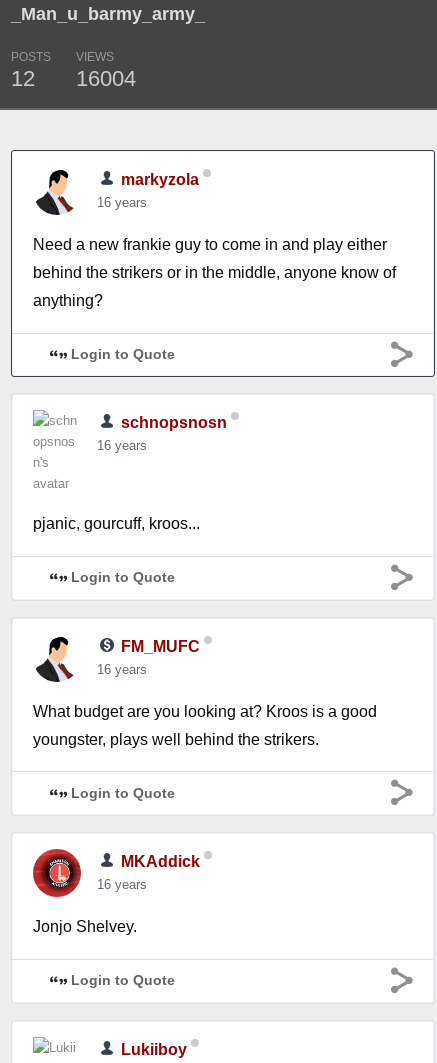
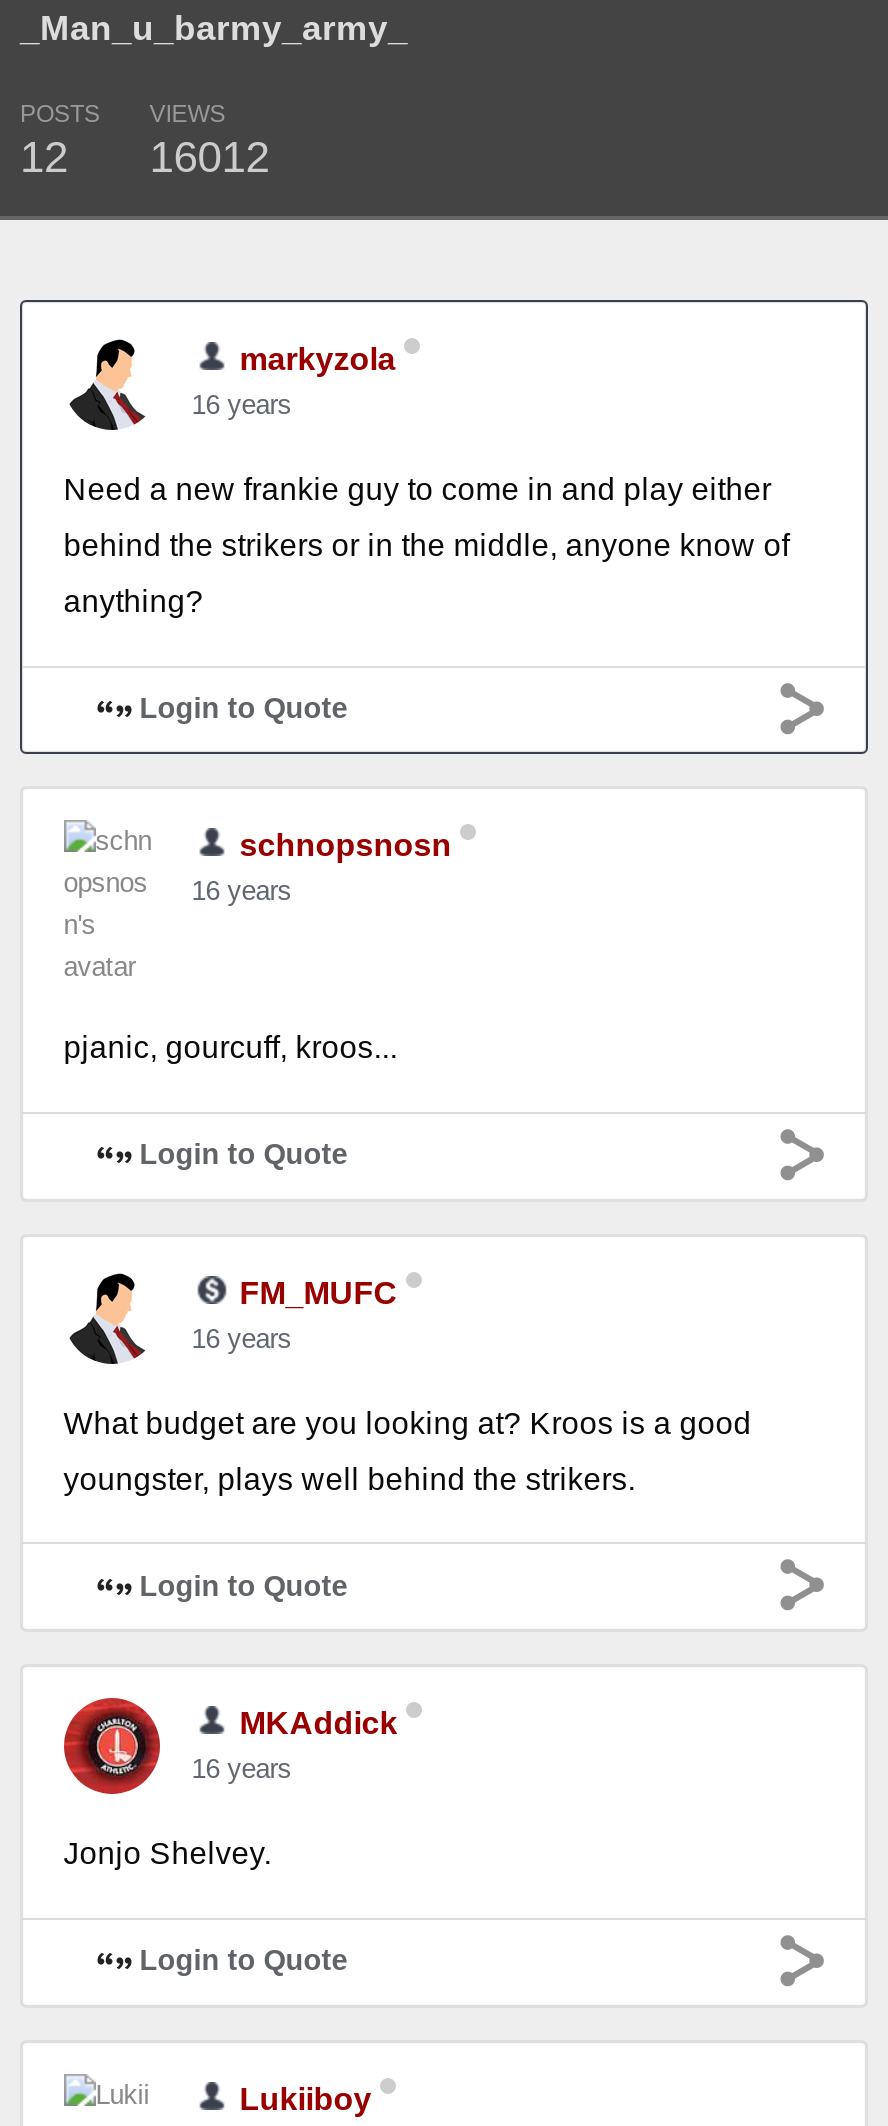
[11,66,136,91] 12 16004 -> [20,132,270,182] 12 16012

